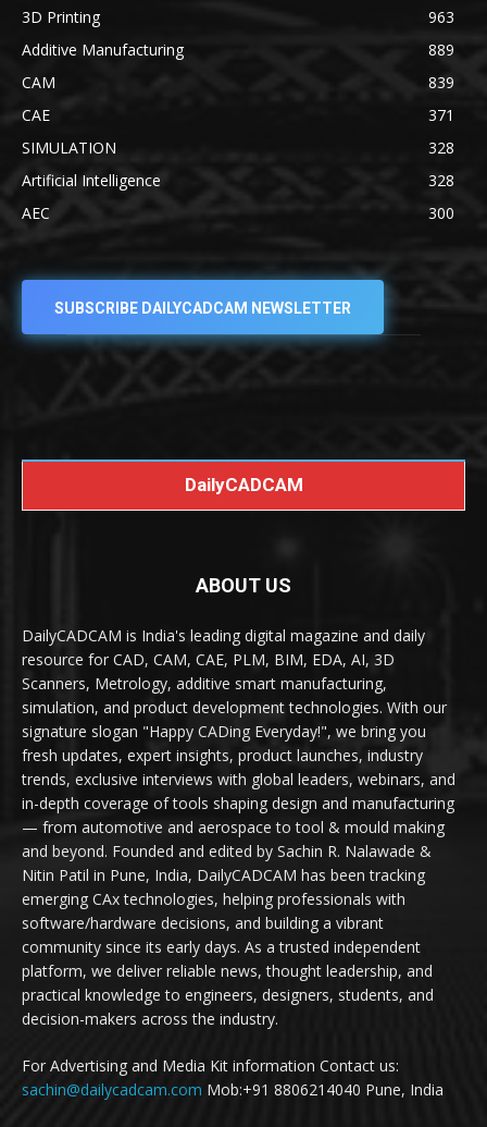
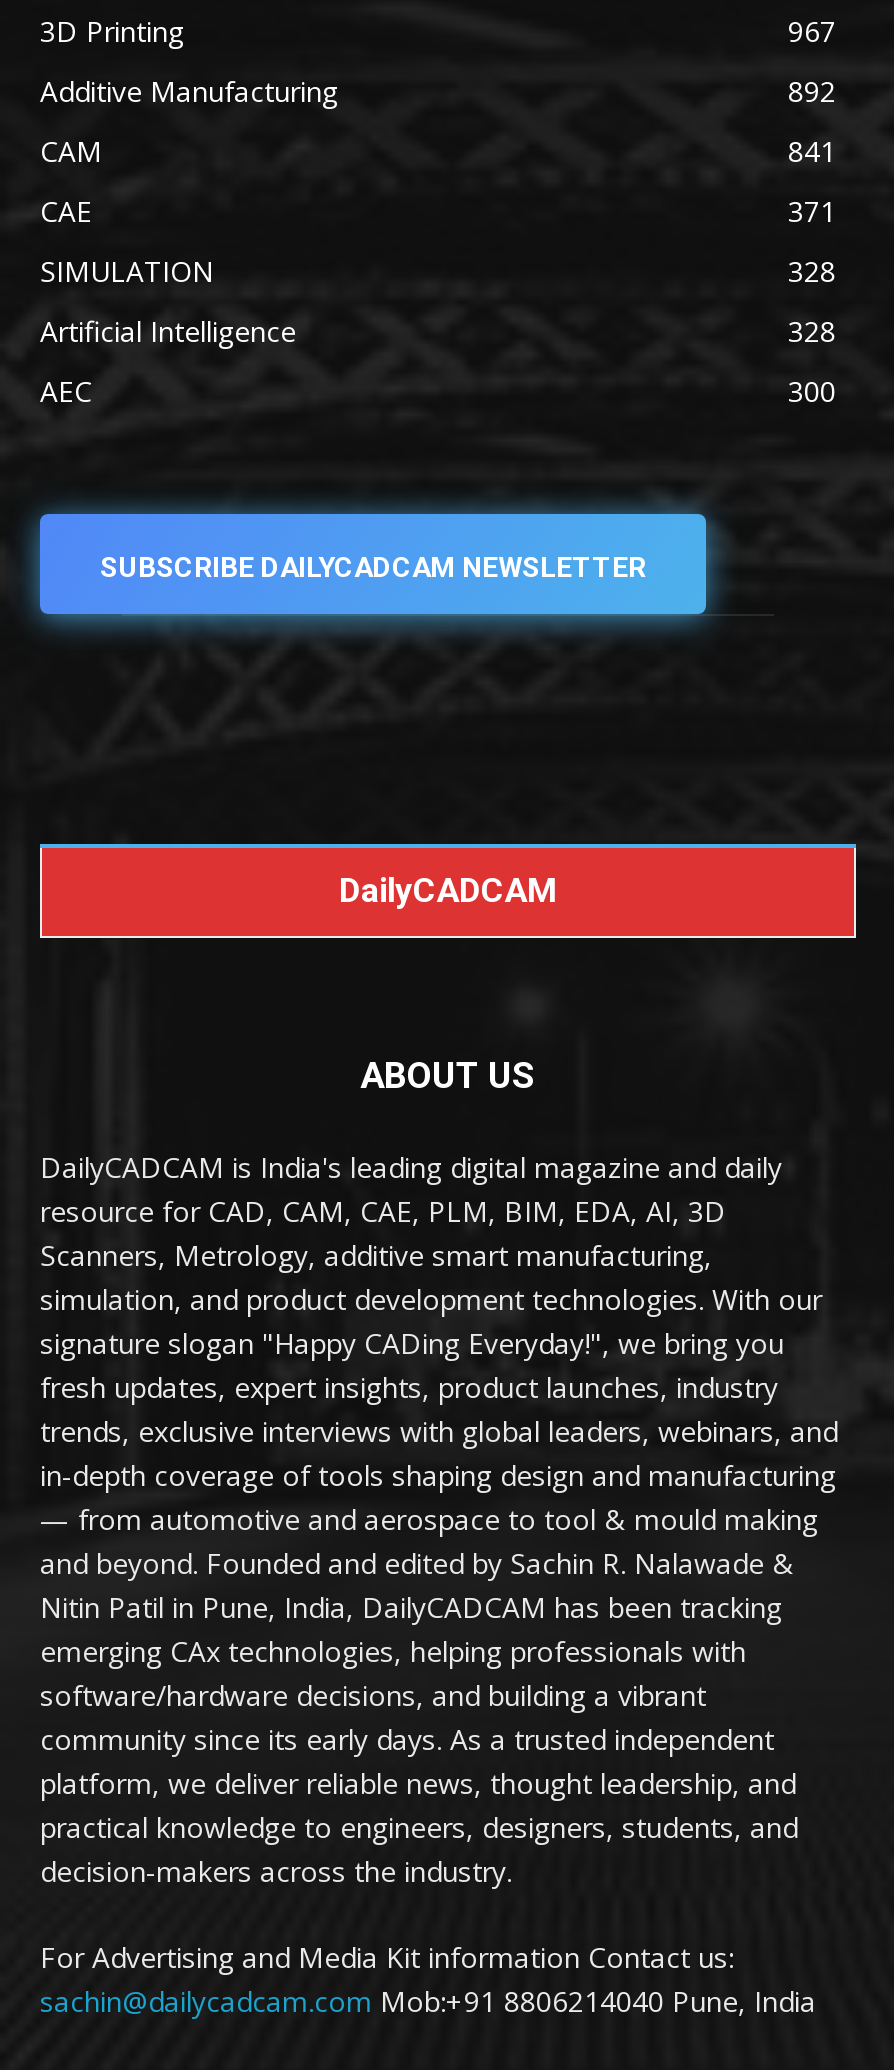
[428,7,454,27] 963 -> [788,12,836,50] 967
[428,39,454,60] 889 -> [788,72,836,110] 892
[428,72,454,93] 839 -> [788,132,836,170] 841

